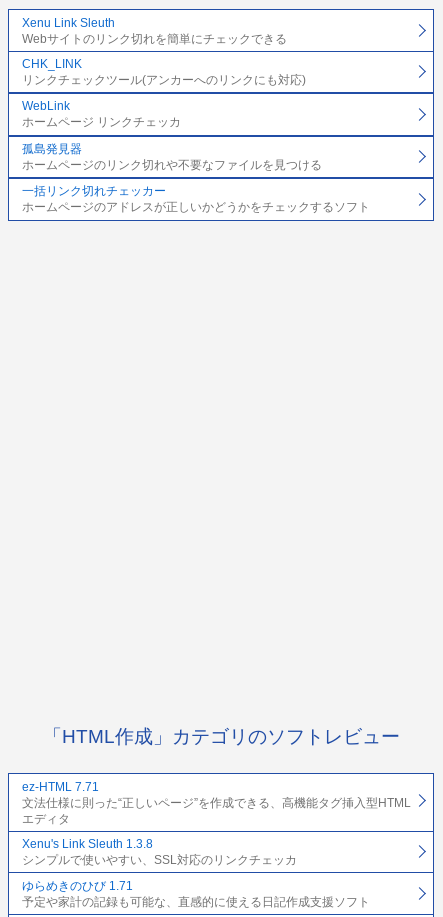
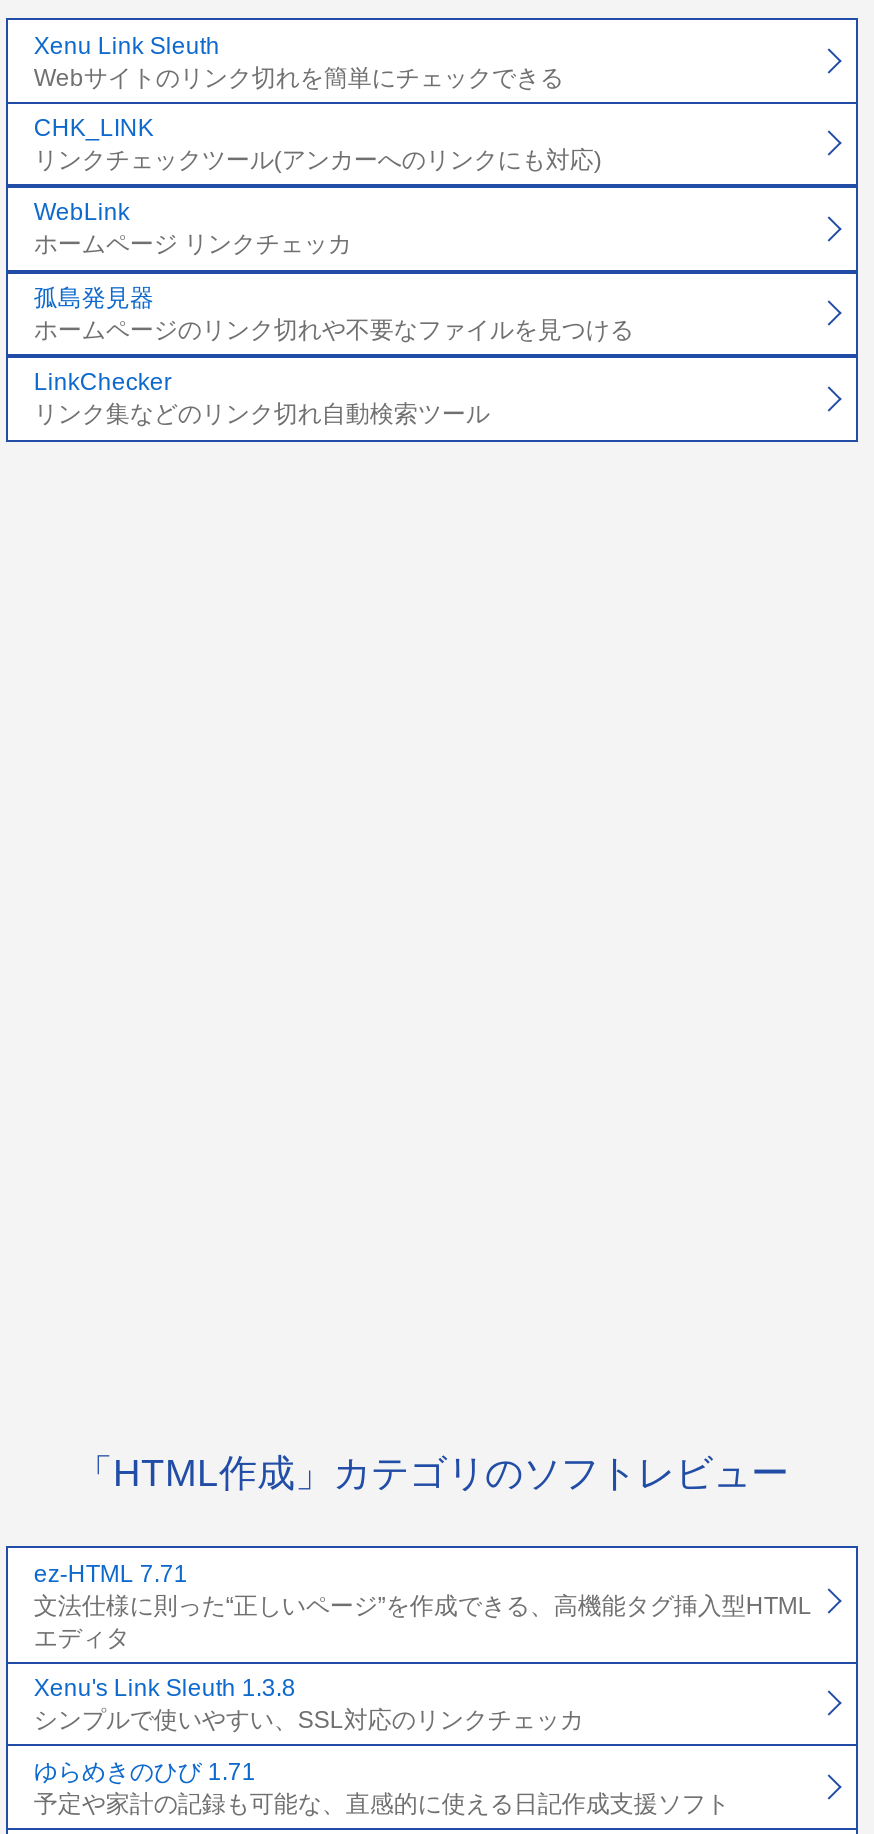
[22,184,370,214] 一括リンク切れチェッカー | ホームページのアドレスが正しいかどうかをチェックするソフト -> [34,369,490,429] LinkChecker | リンク集などのリンク切れ自動検索ツール

